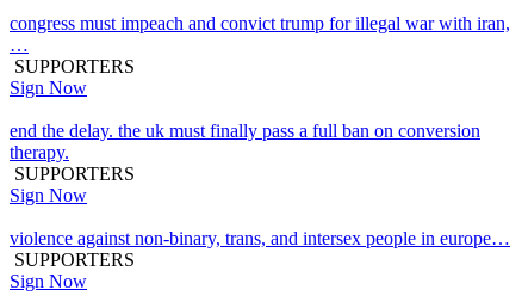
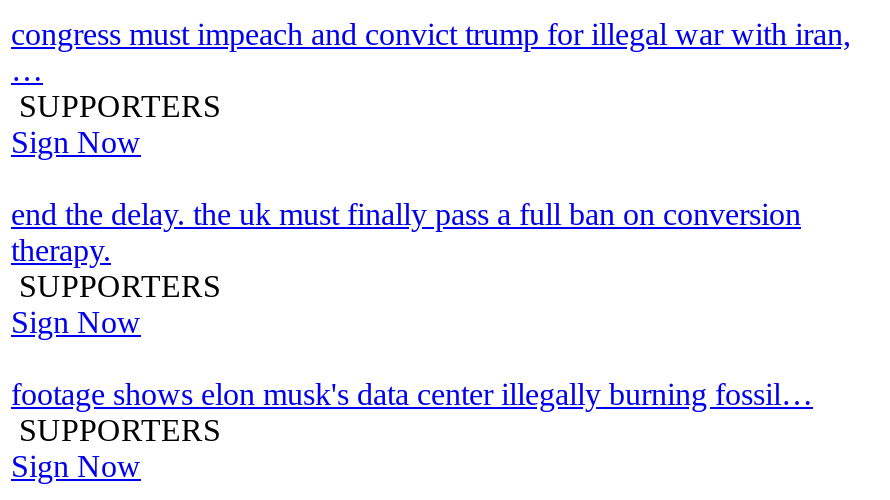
[10,228,510,248] violence against non-binary, trans, and intersex people in europe… -> [11,377,813,411] footage shows elon musk's data center illegally burning fossil…

